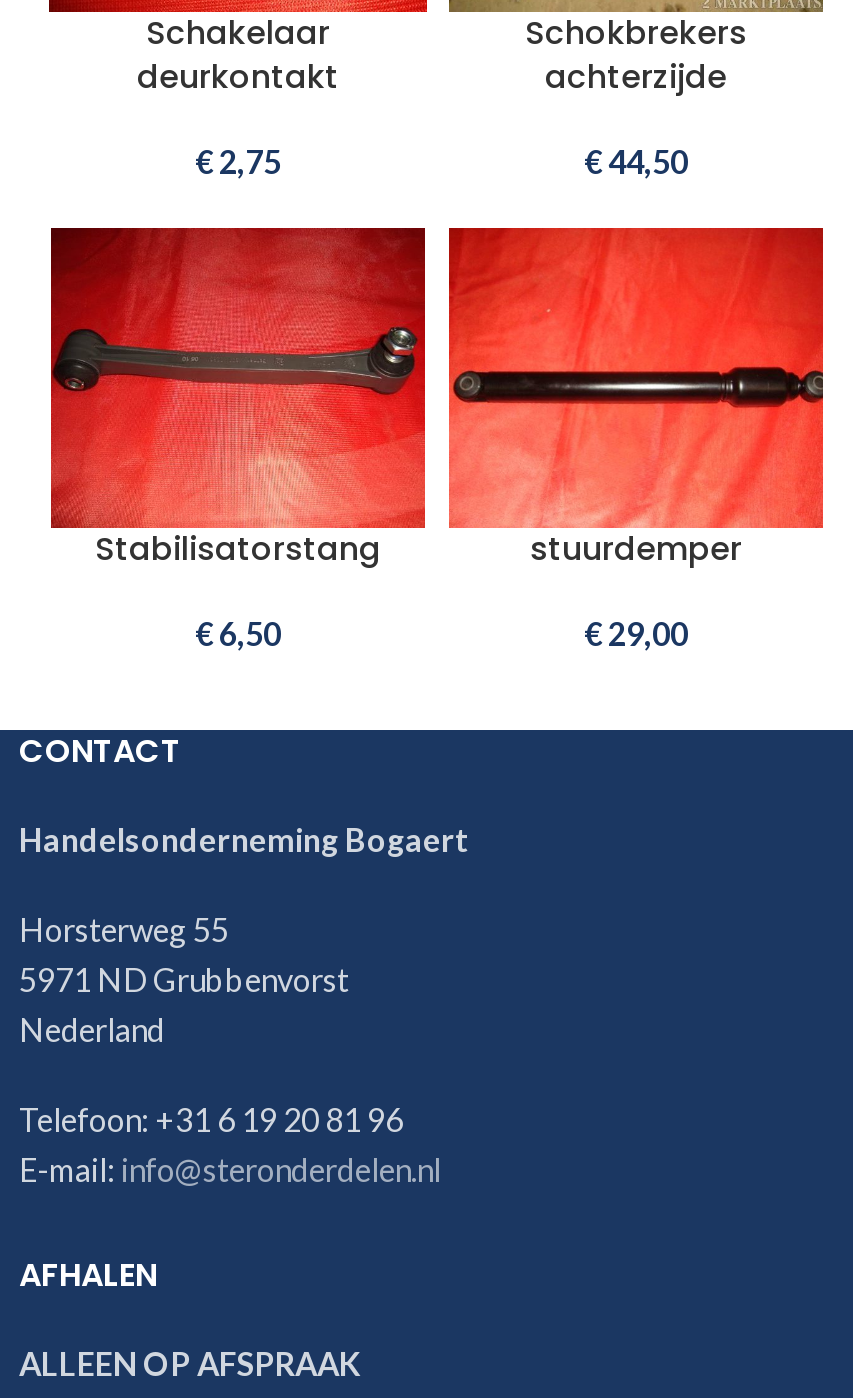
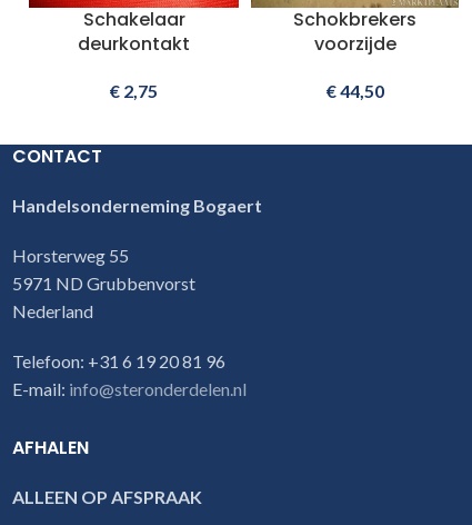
[545,55,727,101] achterzijde -> [314,31,396,56] voorzijde
[49,226,427,653] [image] | Stabilisatorstang | €6,50 -> none
[447,226,825,653] [image] | stuurdemper | €29,00 -> none

